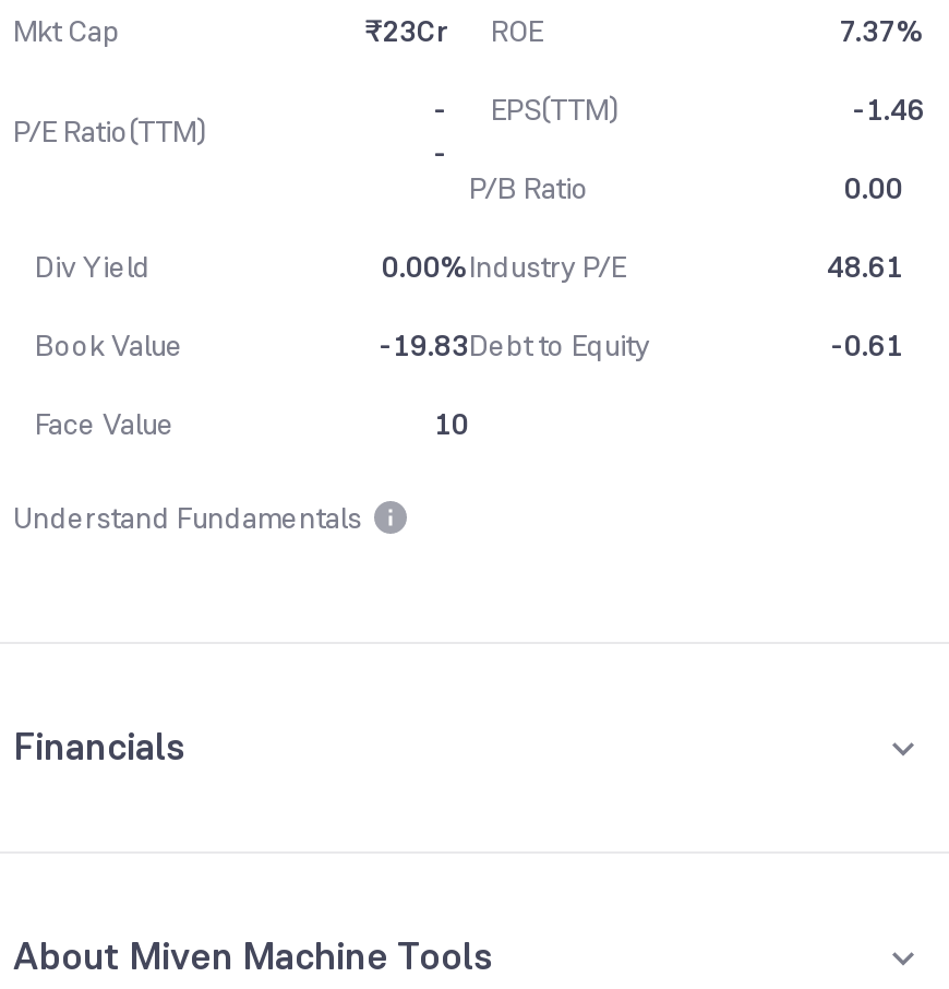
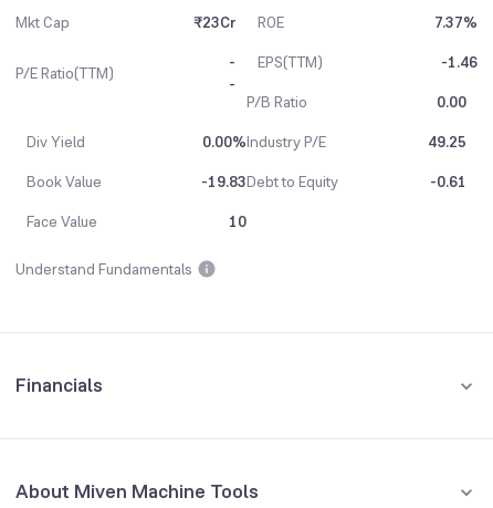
[827,247,903,286] 48.61 -> [428,132,466,152] 49.25

